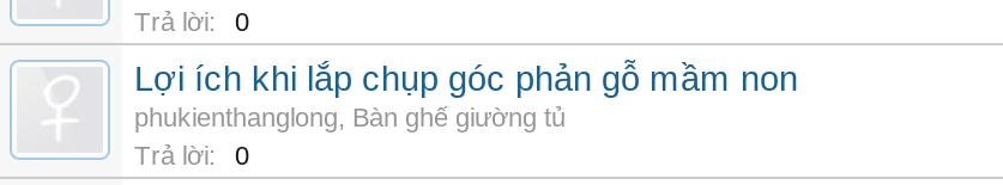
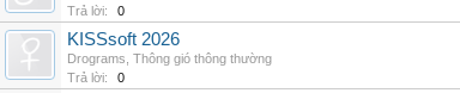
[134,60,798,131] Lợi ích khi lắp chụp góc phản gỗ mầm non | phukienthanglong, Bàn ghế giường tủ -> [67,30,272,66] KISSsoft 2026 | Drograms, Thông gió thông thường

